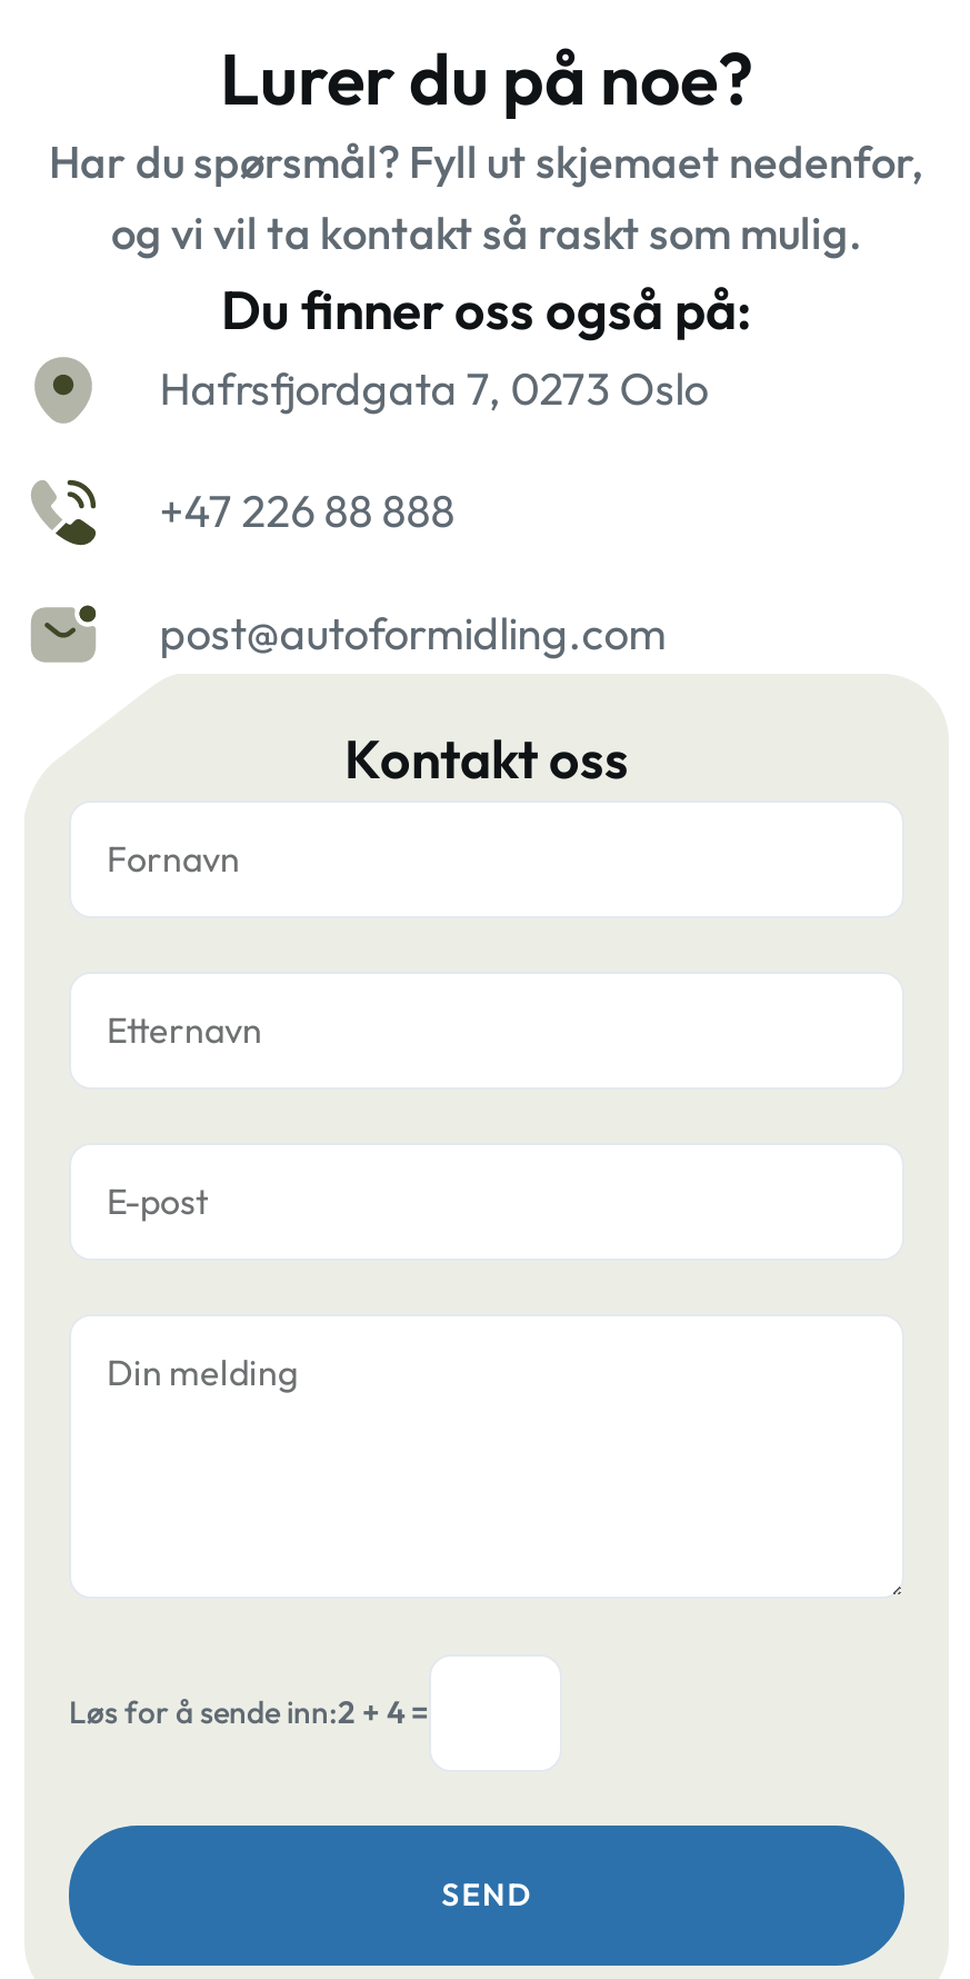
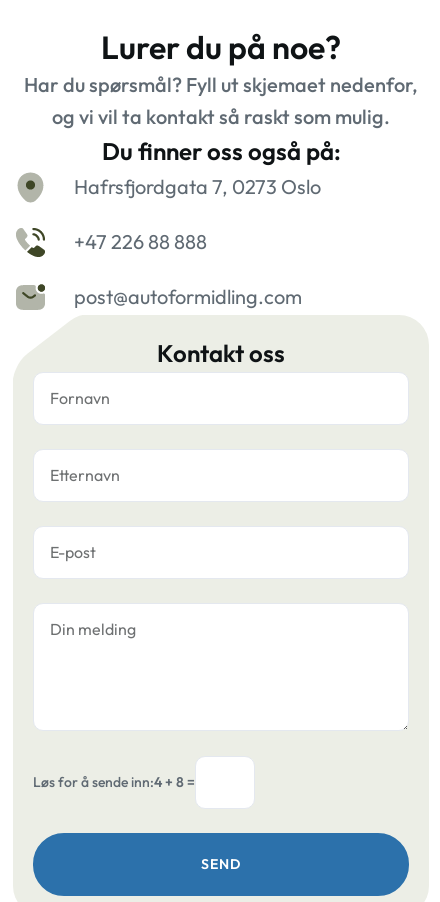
[338,1692,429,1732] 2 + 4 = -> [154,773,195,791] 4 + 8 =

